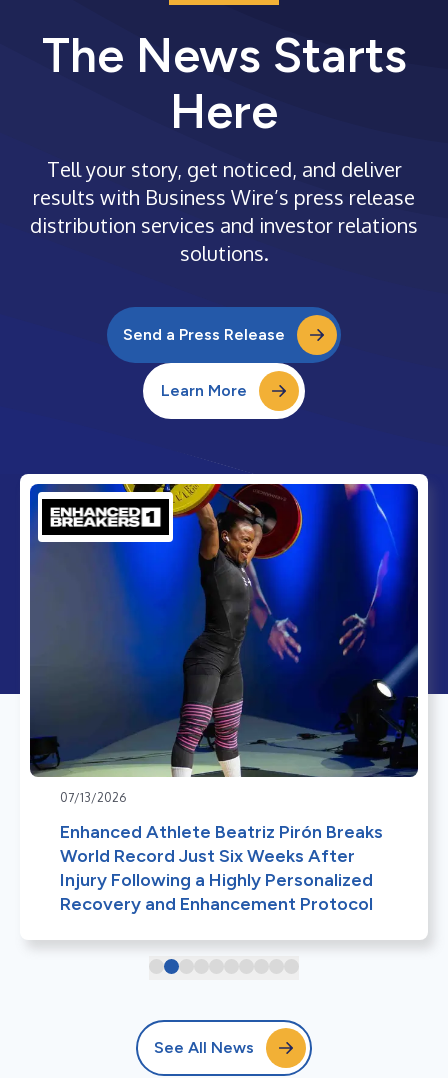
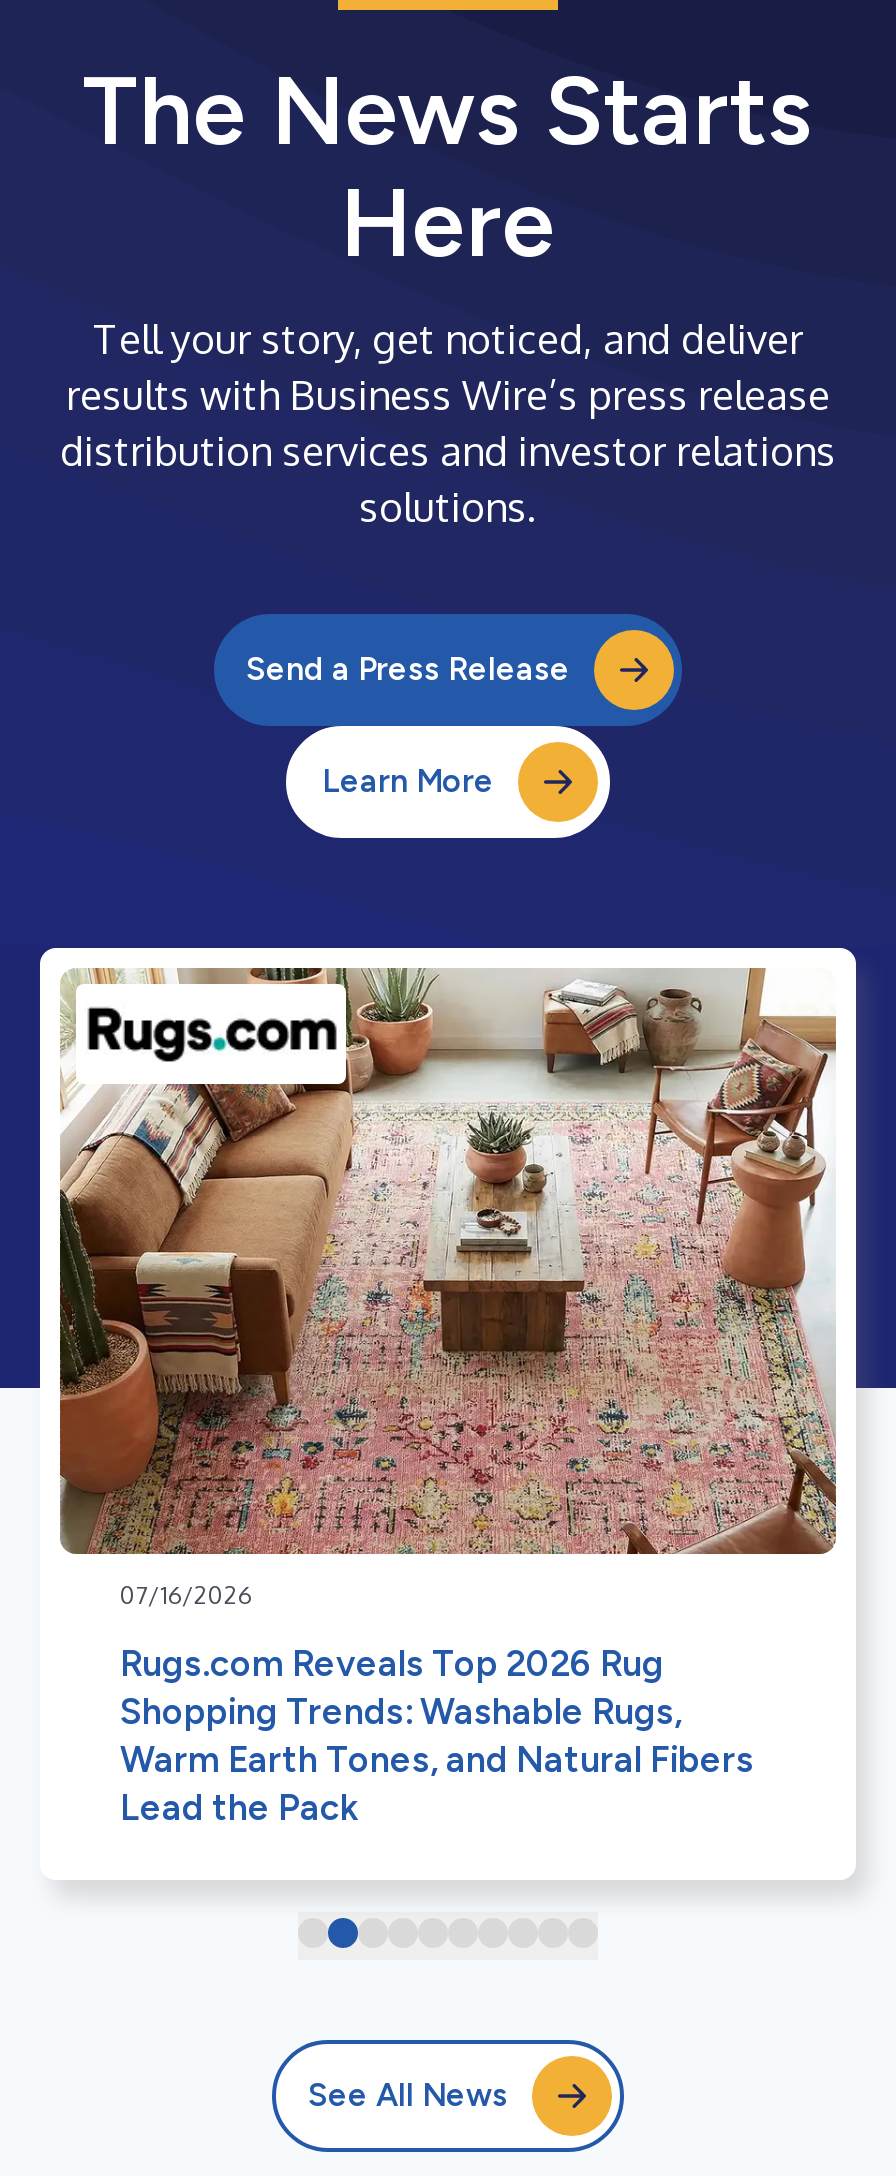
[29,483,419,805] [image] | 07/13/2026 -> [58,966,838,1610] [image] | 07/16/2026
[60,821,383,915] Enhanced Athlete Beatriz Pirón Breaks | World Record Just Six Weeks After | Injury Following a Highly Personalized | Recovery and Enhancement Protocol -> [120,1642,754,1830] Rugs.com Reveals Top 2026 Rug | Shopping Trends: Washable Rugs, | Warm Earth Tones, and Natural Fibers | Lead the Pack

